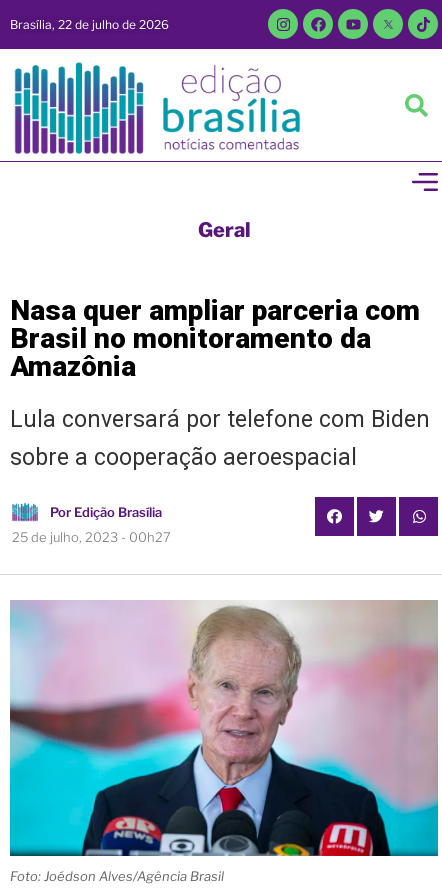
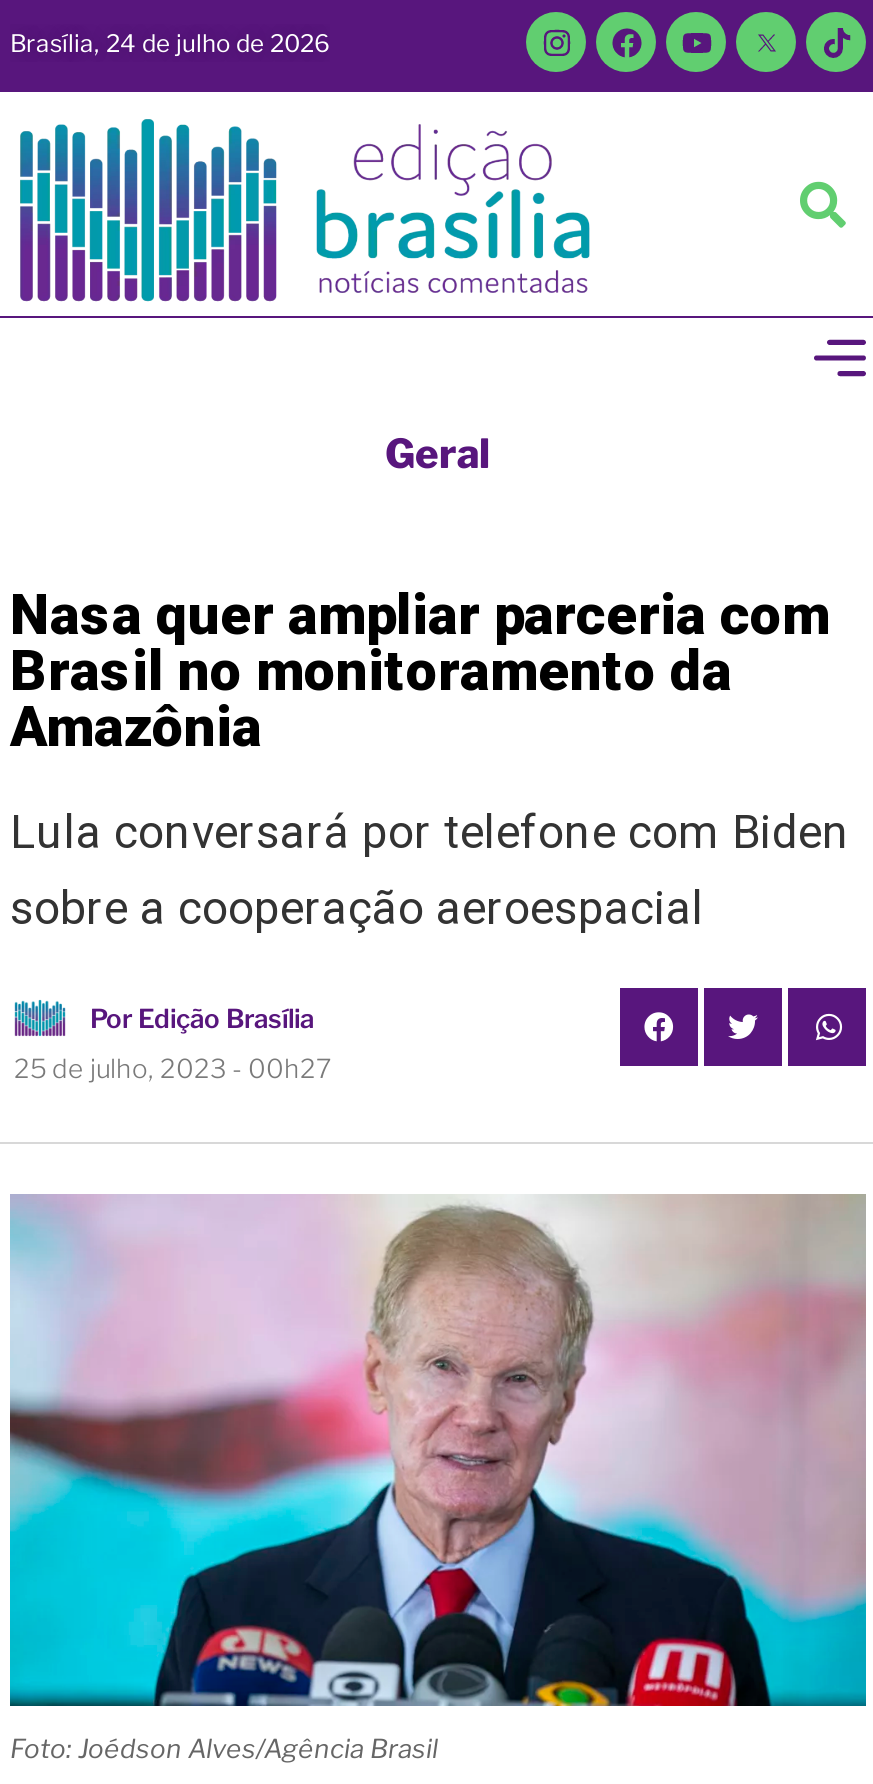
[10,16,169,31] Brasília, 22 de julho de 2026 -> [10,27,330,57] Brasília, 24 de julho de 2026

